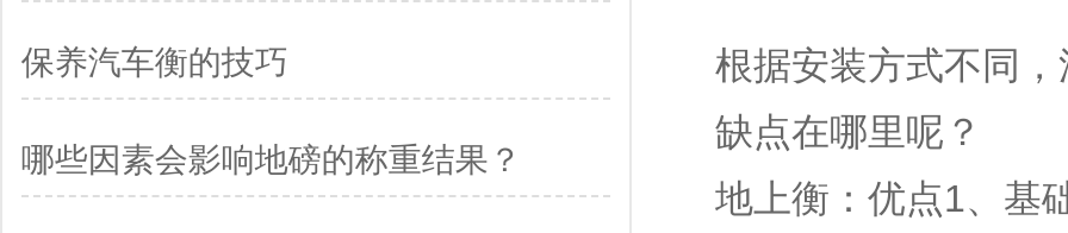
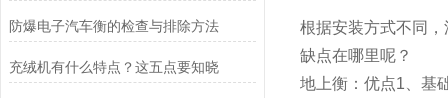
[21,43,288,81] 保养汽车衡的技巧 -> [9,18,219,34] 防爆电子汽车衡的检查与排除方法
[21,140,522,178] 哪些因素会影响地磅的称重结果？ -> [9,59,219,75] 充绒机有什么特点？这五点要知晓

